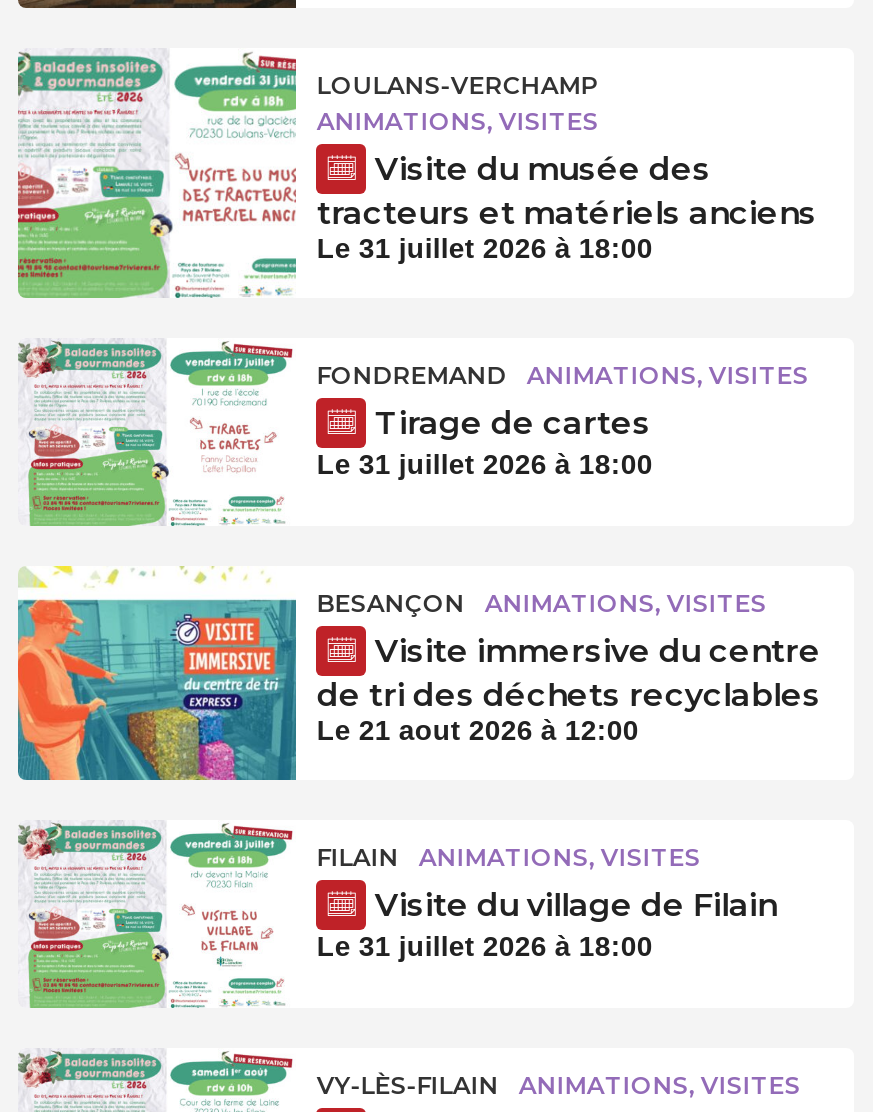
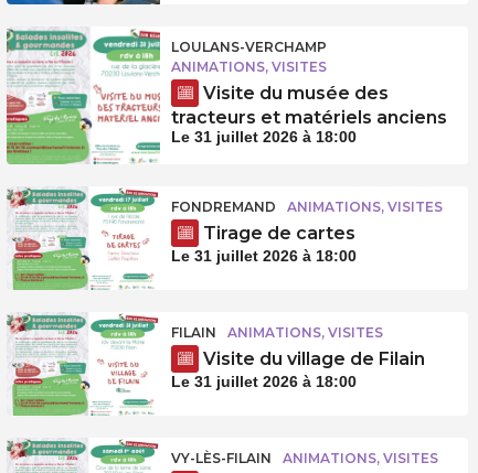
[16,564,821,782] [image] | BESANÇON | ANIMATIONS, VISITES | Visite immersive du centre | de tri des déchets recyclables | Le 21 aout 2026 à 12:00 -> none

